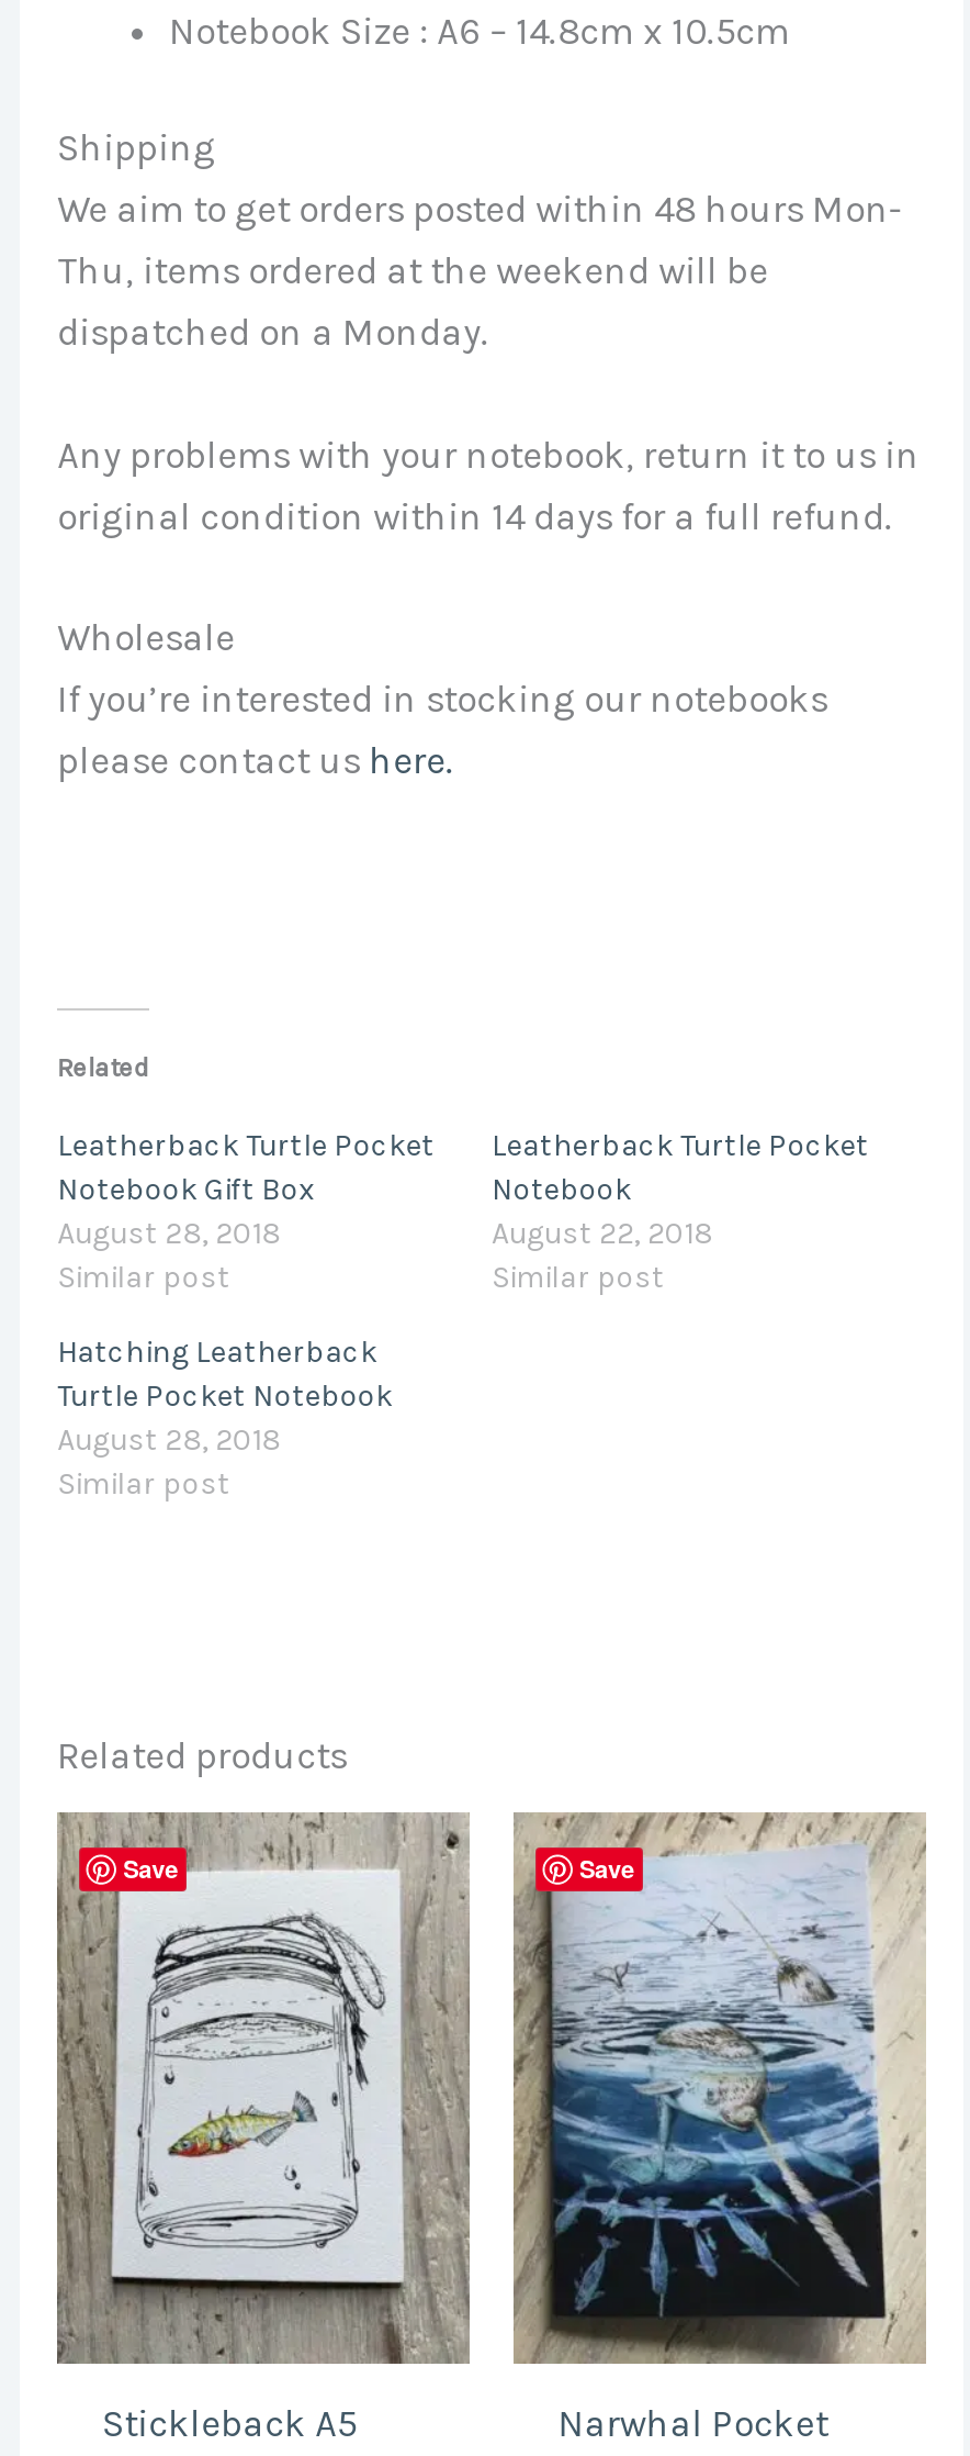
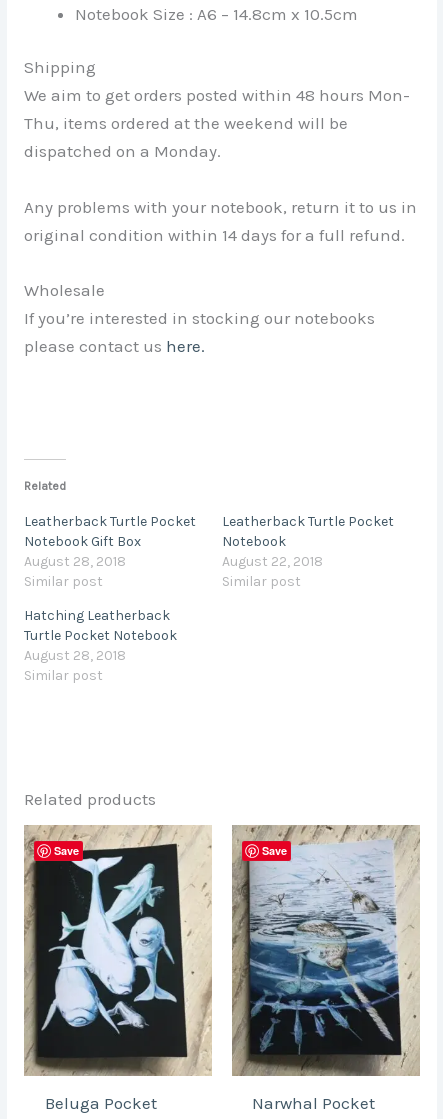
[57,1812,470,2445] [image] | Stickleback A5 -> [24,826,212,1113] [image] | Beluga Pocket

